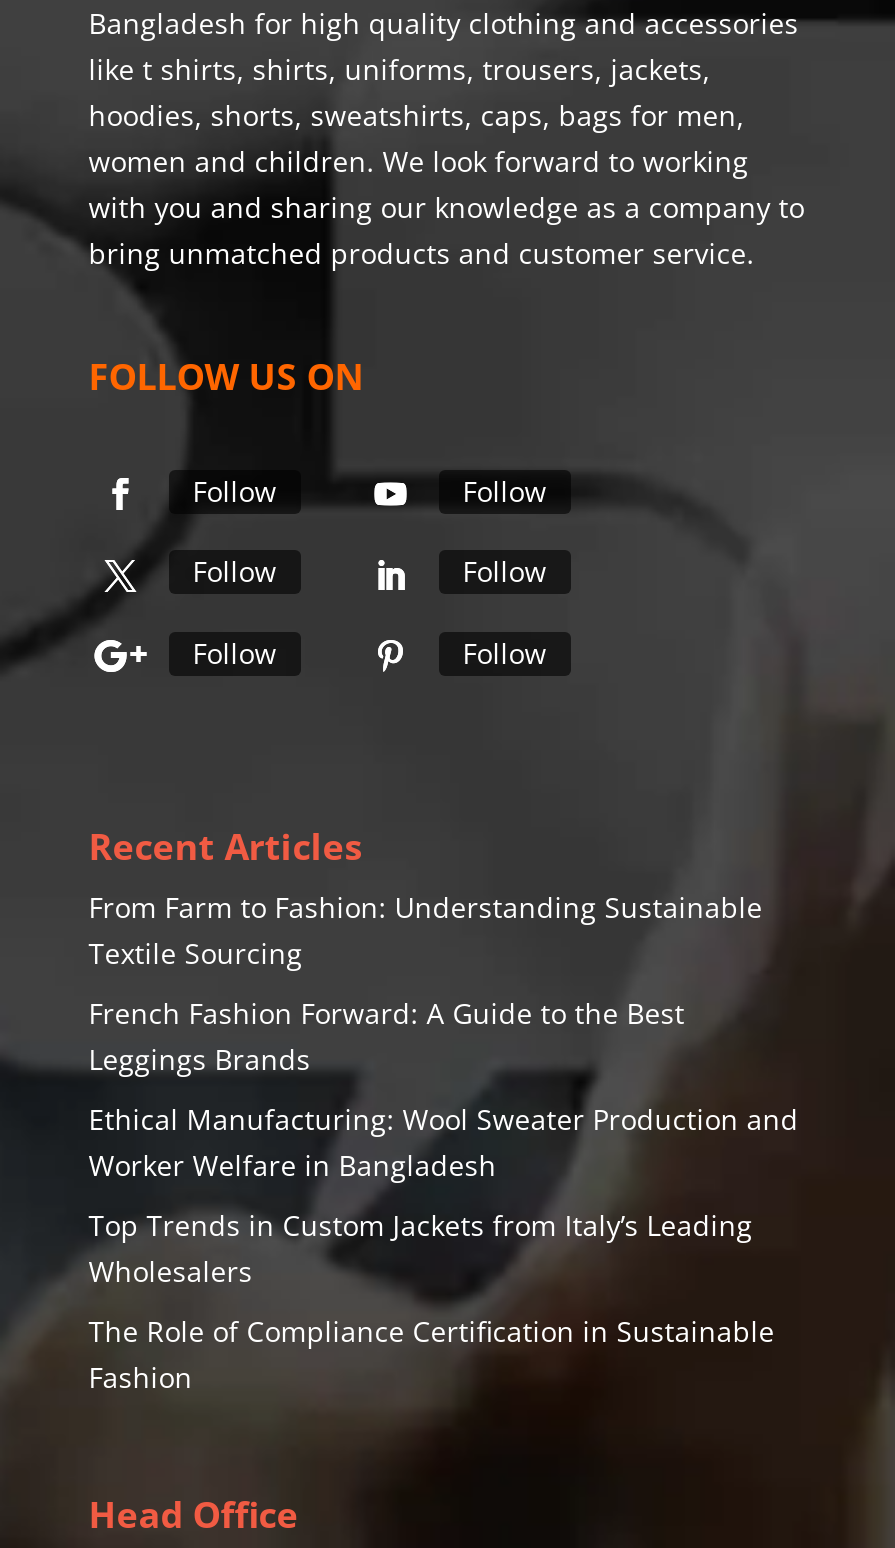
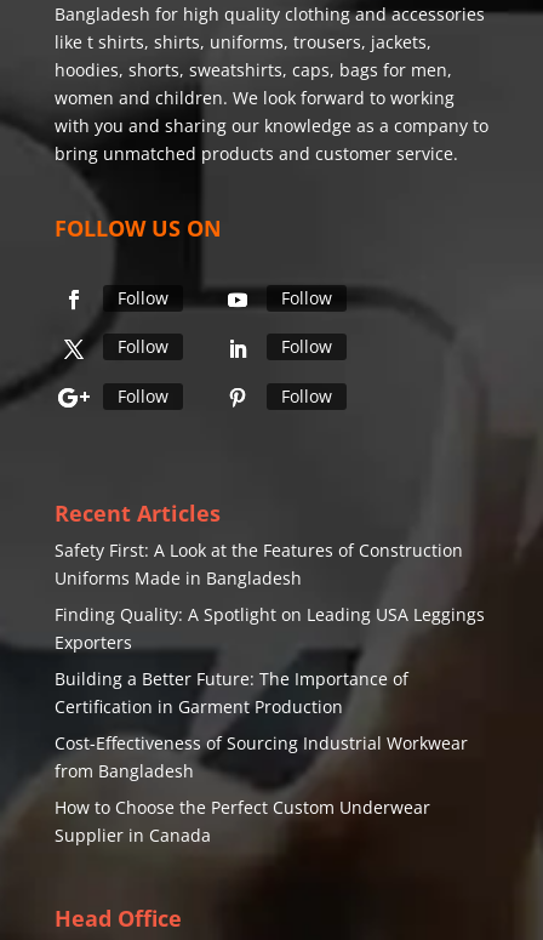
[89,888,763,972] From Farm to Fashion: Understanding Sustainable | Textile Sourcing -> [54,539,463,590] Safety First: A Look at the Features of Construction | Uniforms Made in Bangladesh
[89,994,685,1078] French Fashion Forward: A Guide to the Best | Leggings Brands -> [54,603,485,654] Finding Quality: A Spotlight on Leading USA Leggings | Exporters
[89,1100,799,1184] Ethical Manufacturing: Wool Sweater Production and | Worker Welfare in Bangladesh -> [54,667,408,718] Building a Better Future: The Importance of | Certification in Garment Production
[89,1206,753,1290] Top Trends in Custom Jackets from Italy’s Leading | Wholesalers -> [54,732,468,783] Cost-Effectiveness of Sourcing Industrial Workwear | from Bangladesh
[89,1312,775,1396] The Role of Compliance Certification in Sustainable | Fashion -> [54,796,430,847] How to Choose the Perfect Custom Underwear | Supplier in Canada

